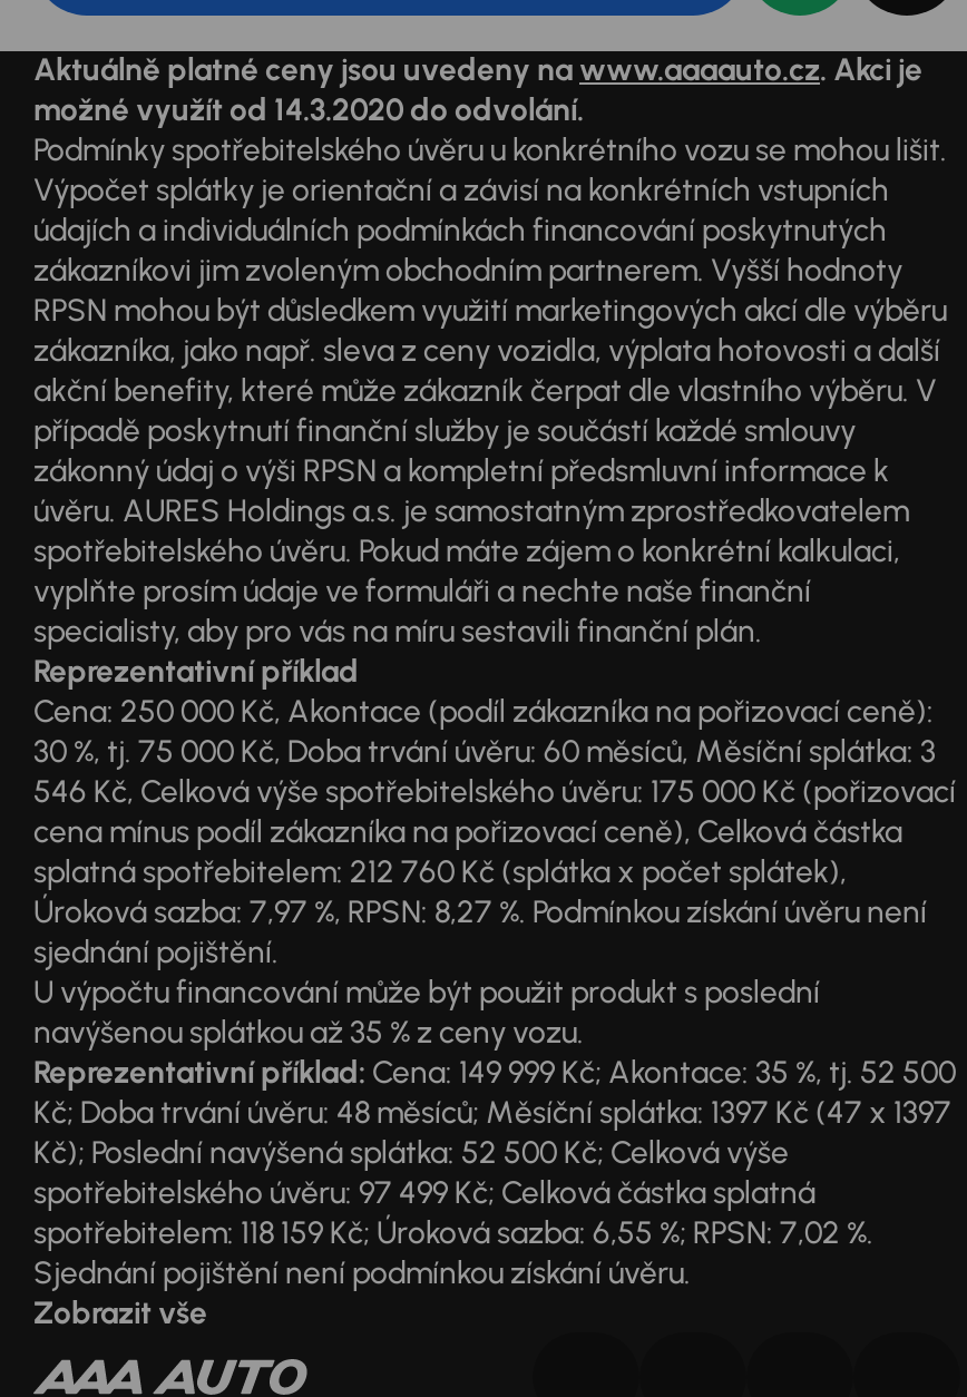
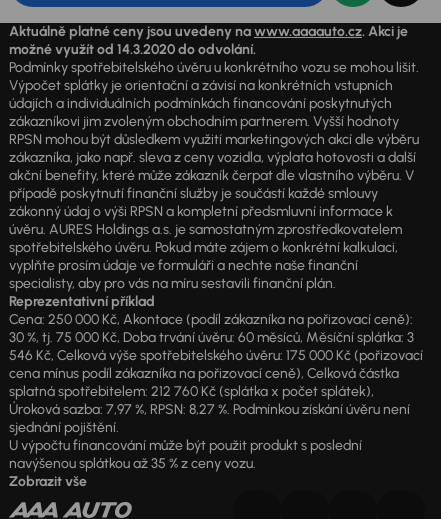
[33,1053,956,1292] Reprezentativní příklad: Cena: 149 999 Kč; Akontace: 35 %, tj. 52 500 | Kč; Doba trvání úvěru: 48 měsíců; Měsíční splátka: 1397 Kč (47 x 1397 | Kč); Poslední navýšená splátka: 52 500 Kč; Celková výše | spotřebitelského úvěru: 97 499 Kč; Celková částka splatná | spotřebitelem: 118 159 Kč; Úroková sazba: 6,55 %; RPSN: 7,02 %. | Sjednání pojištění není podmínkou získání úvěru. -> none

